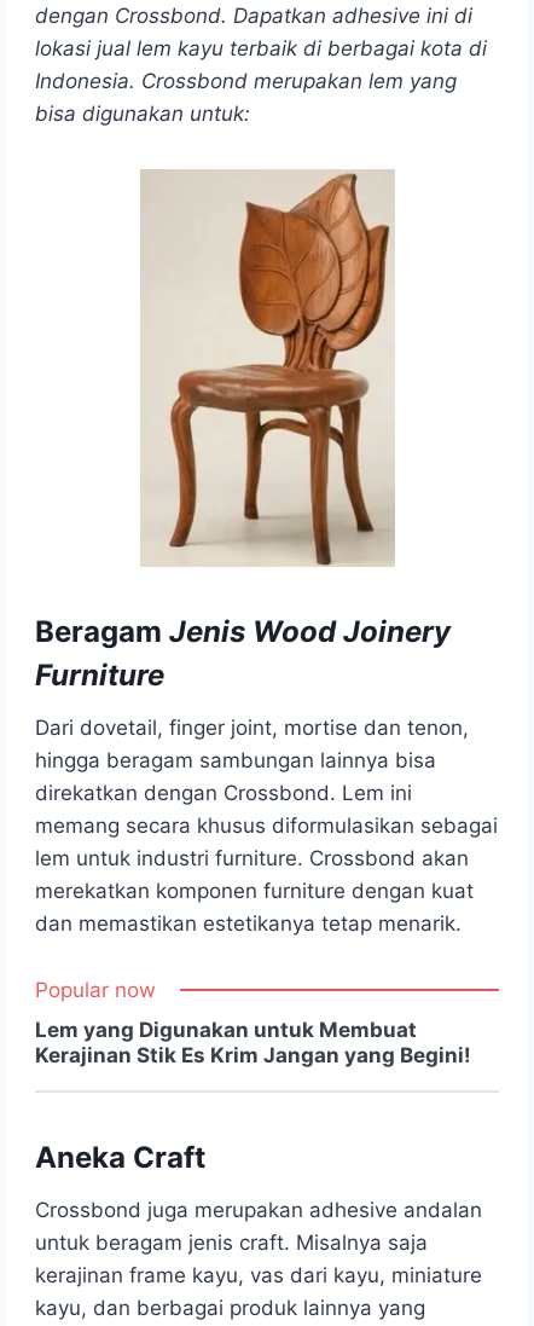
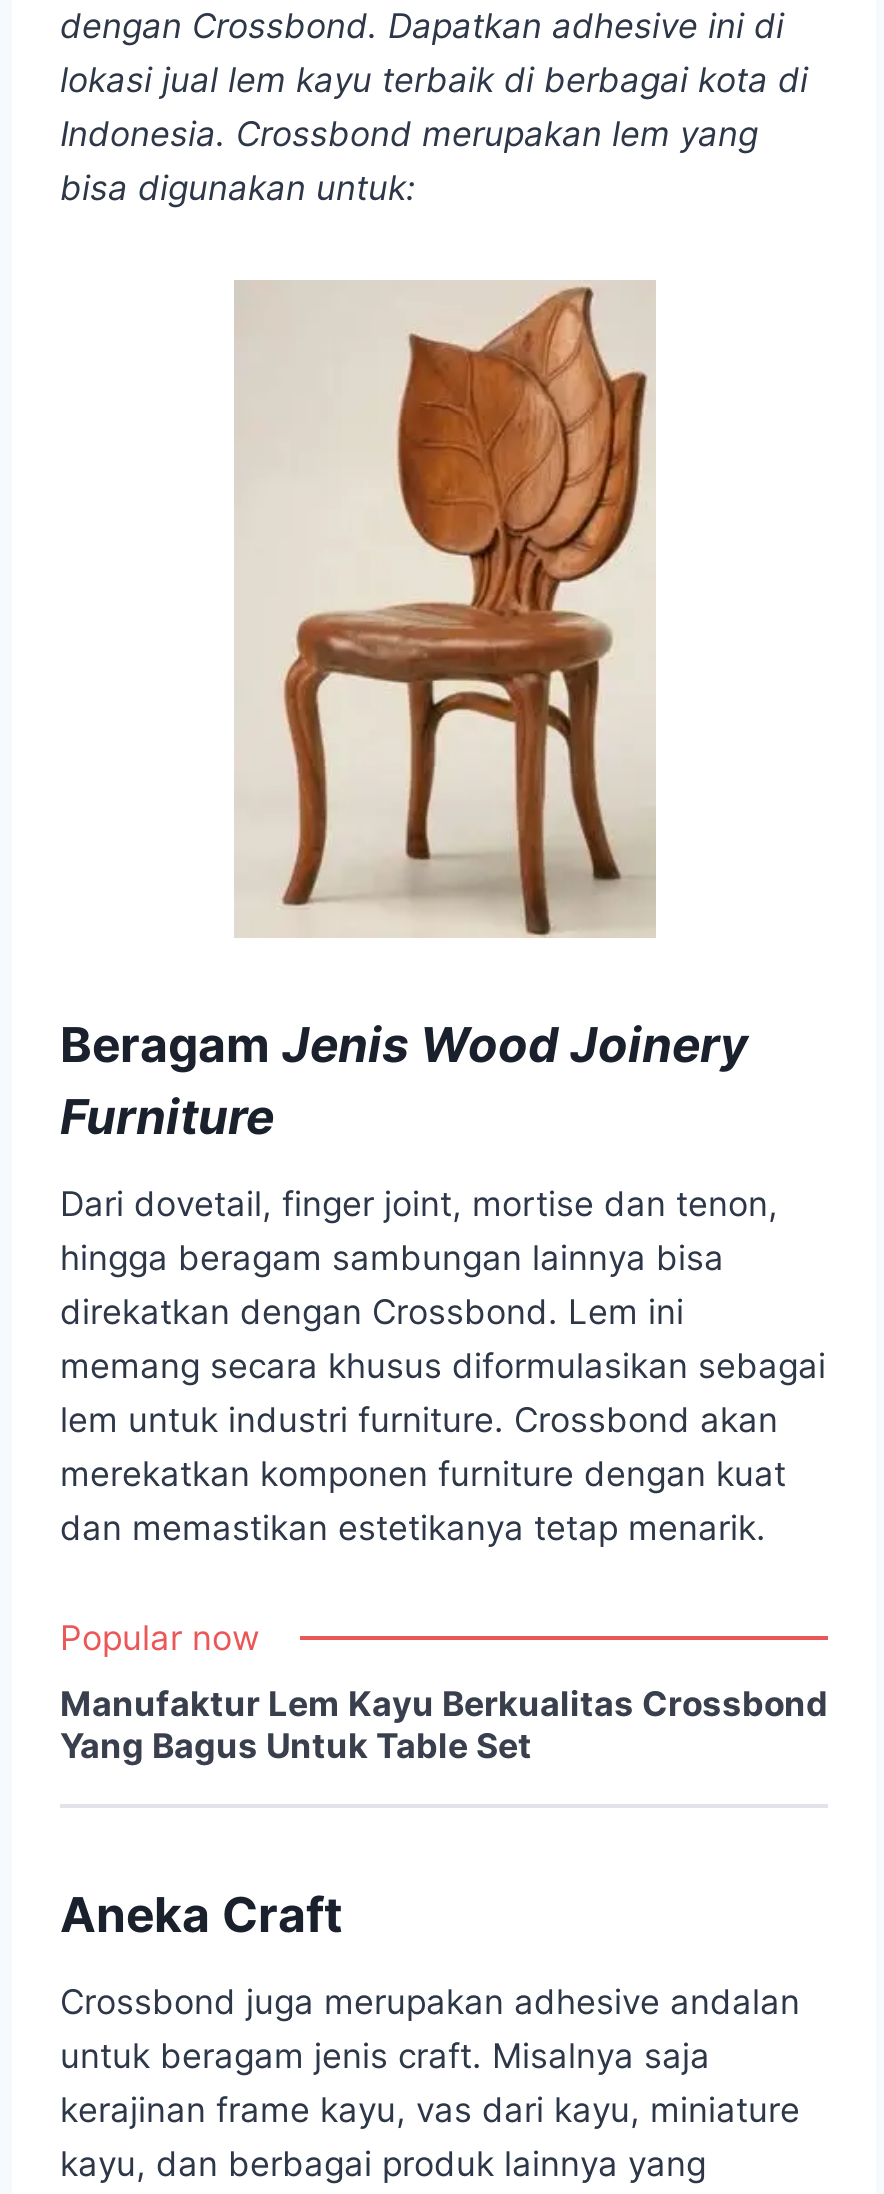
[35,1018,471,1067] Lem yang Digunakan untuk Membuat | Kerajinan Stik Es Krim Jangan yang Begini! -> [60,1684,828,1766] Manufaktur Lem Kayu Berkualitas Crossbond | Yang Bagus Untuk Table Set

